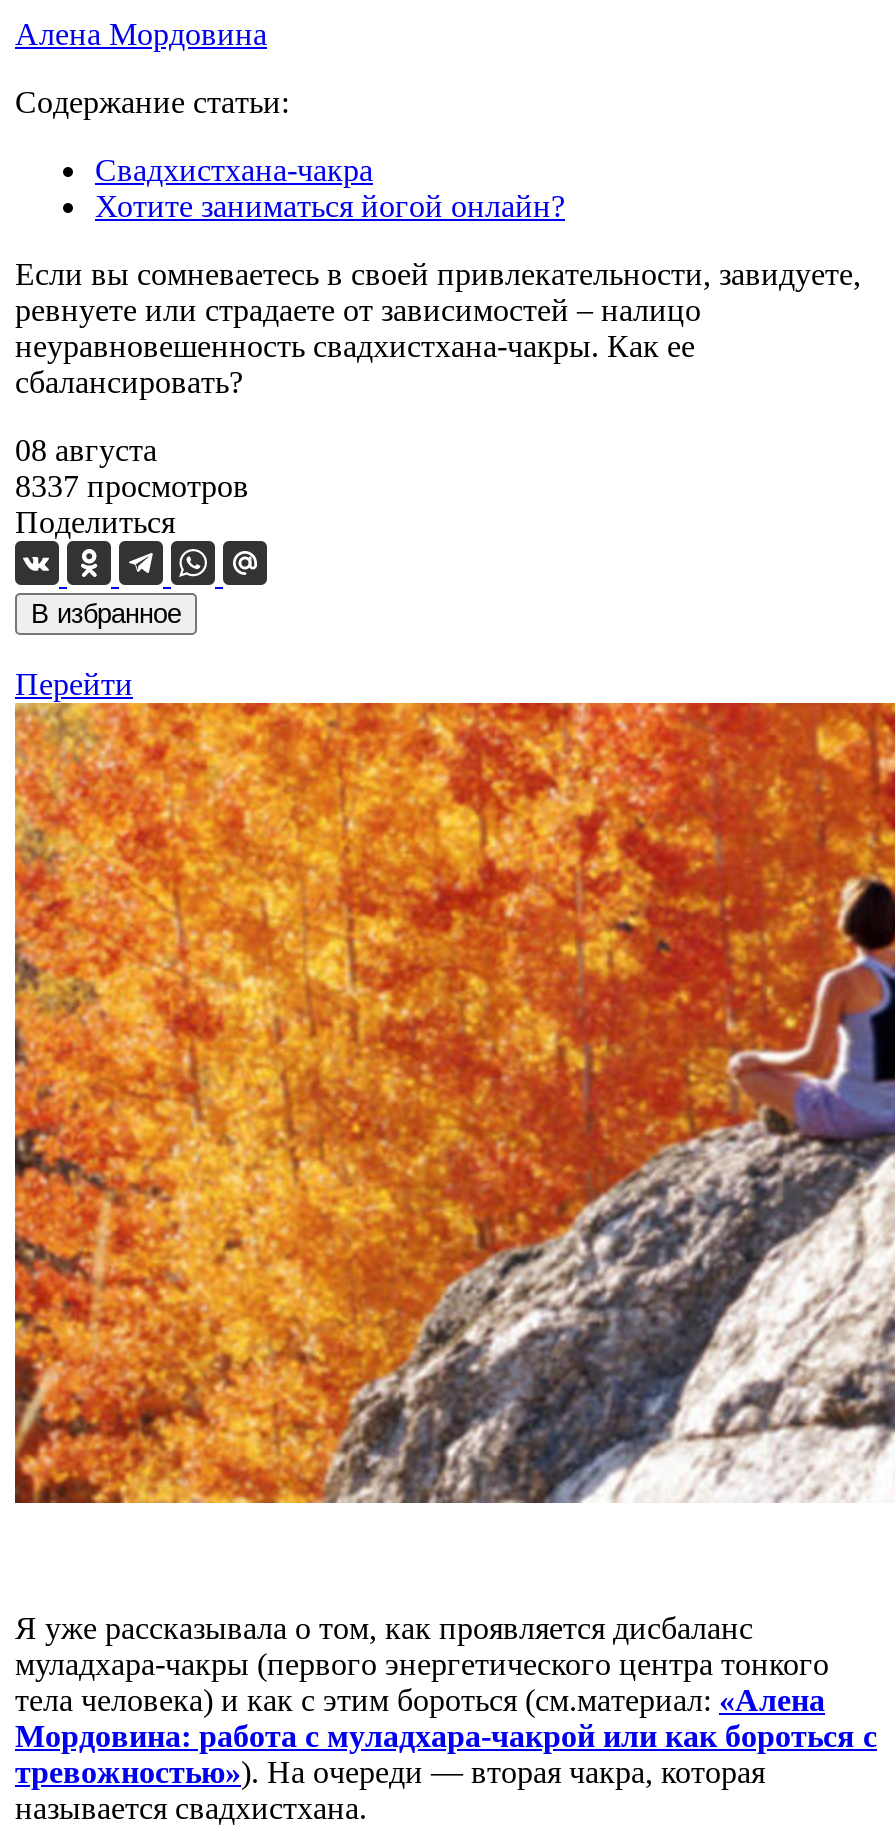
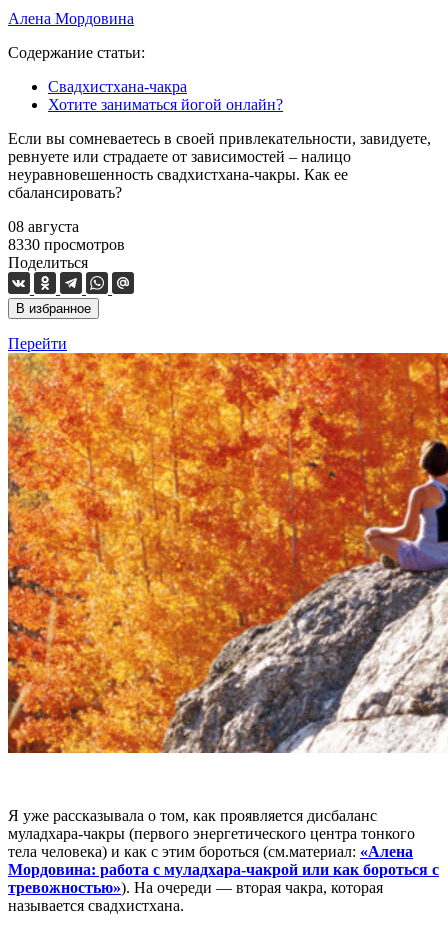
[15,469,249,503] 8337 просмотров -> [8,236,125,253] 8330 просмотров

